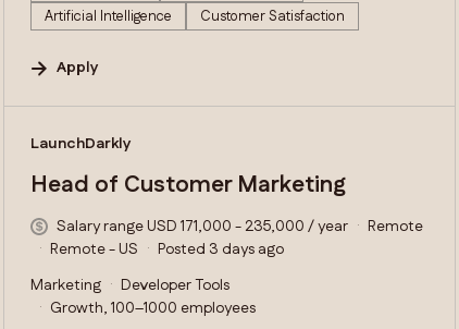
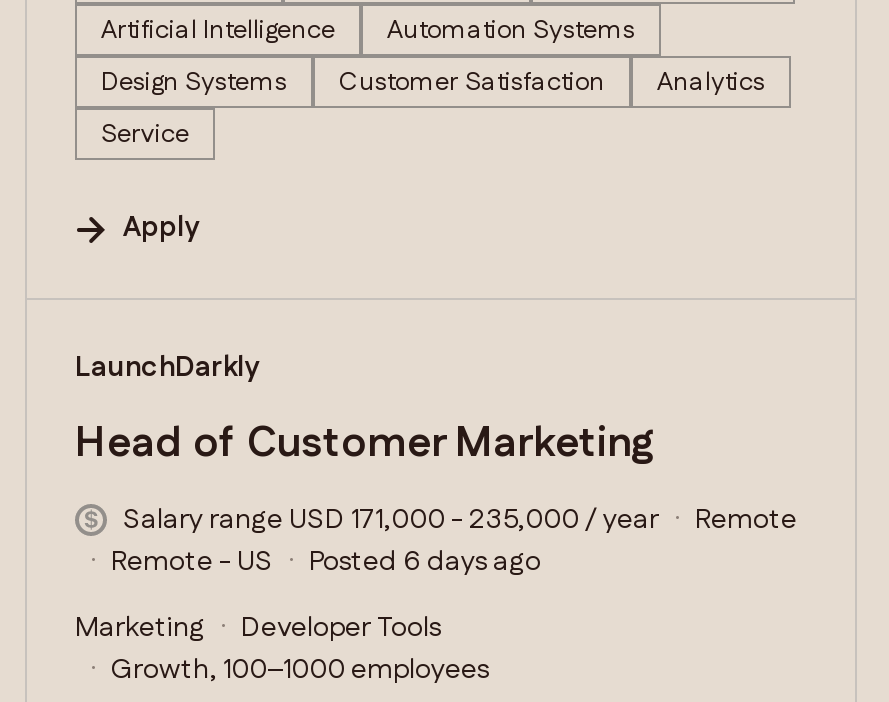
none -> [101,12,635,100] Automation Systems | Design Systems
none -> [101,64,765,152] Analytics | Service
[158,239,284,260] Posted 3 days ago -> [309,542,541,582] Posted 6 days ago

